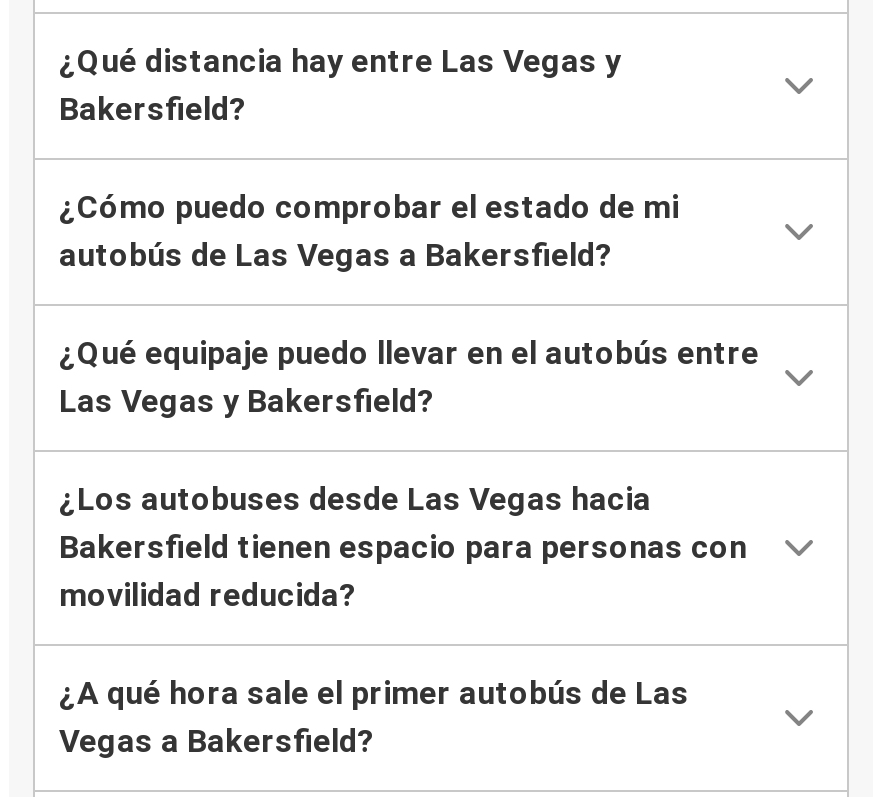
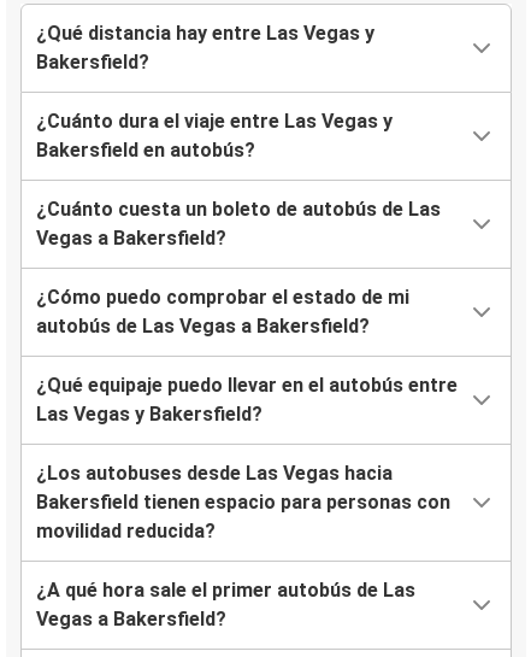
none -> [36,110,441,250] ¿Cuánto dura el viaje entre Las Vegas y | Bakersfield en autobús? | ¿Cuánto cuesta un boleto de autobús de Las | Vegas a Bakersfield?

